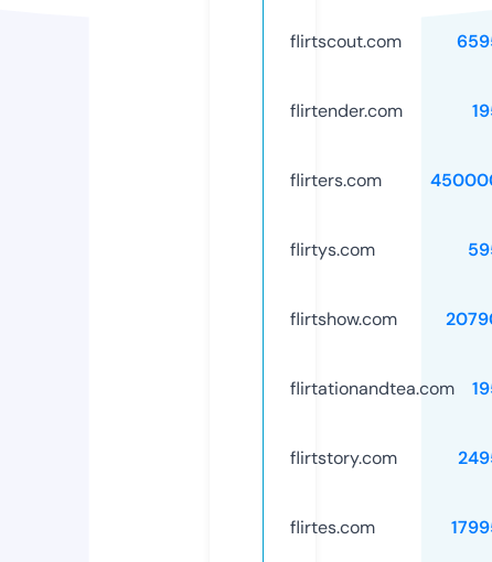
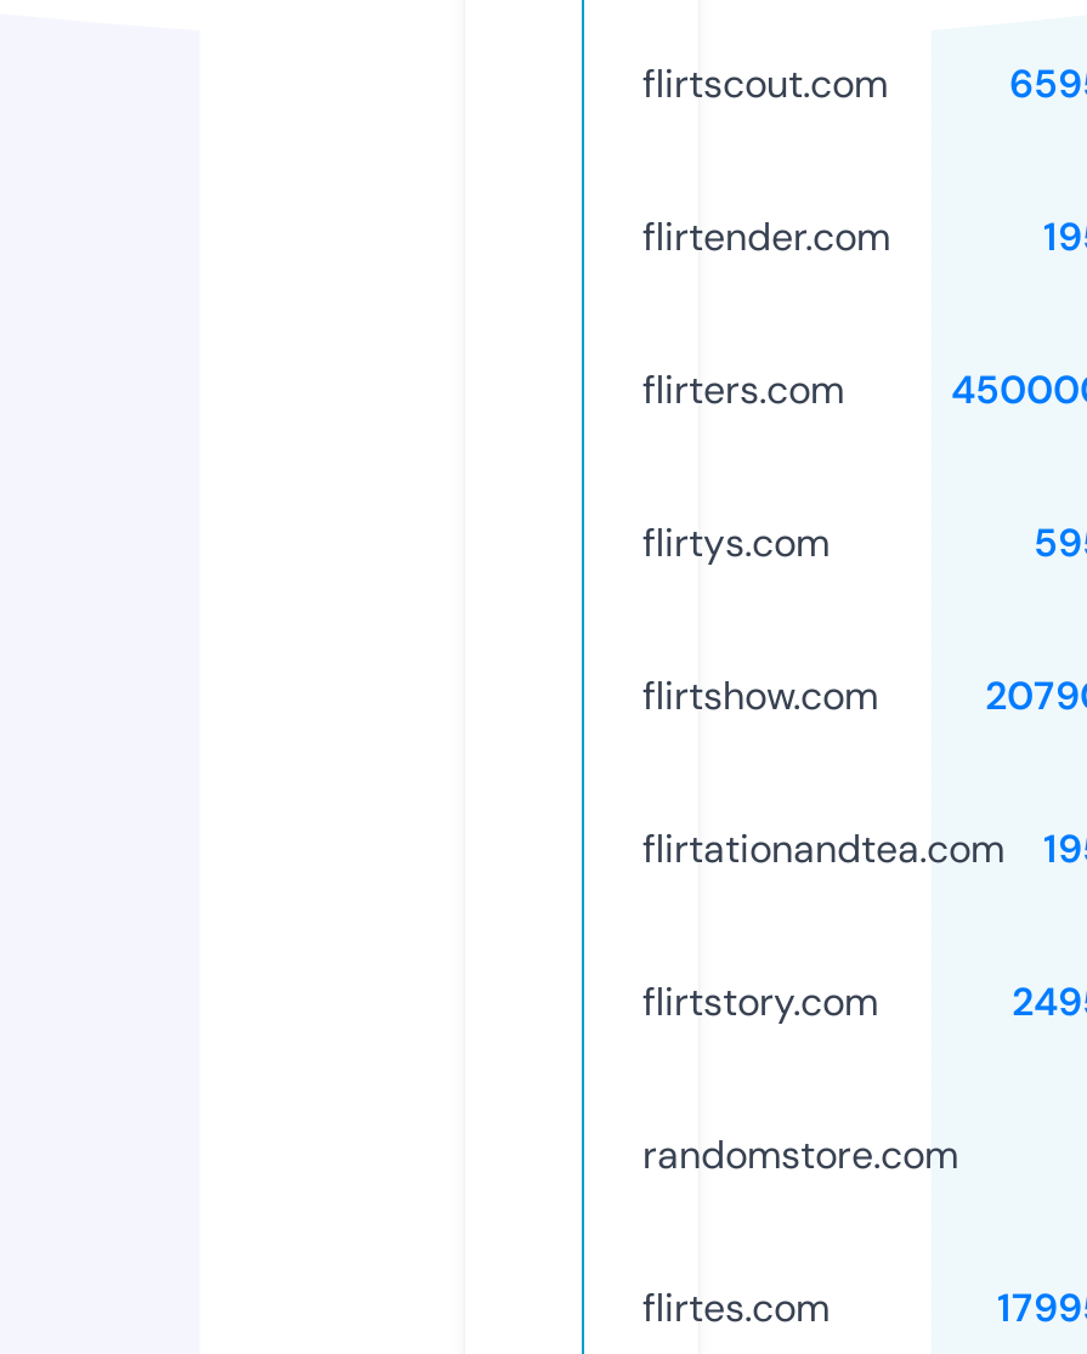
none -> [642,1129,958,1180] randomstore.com

